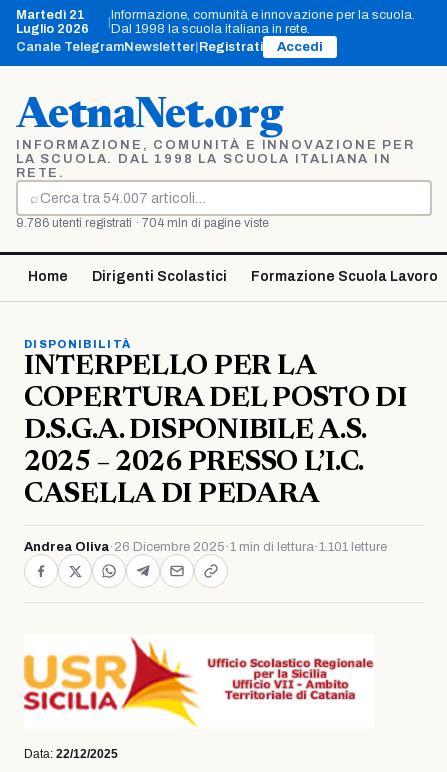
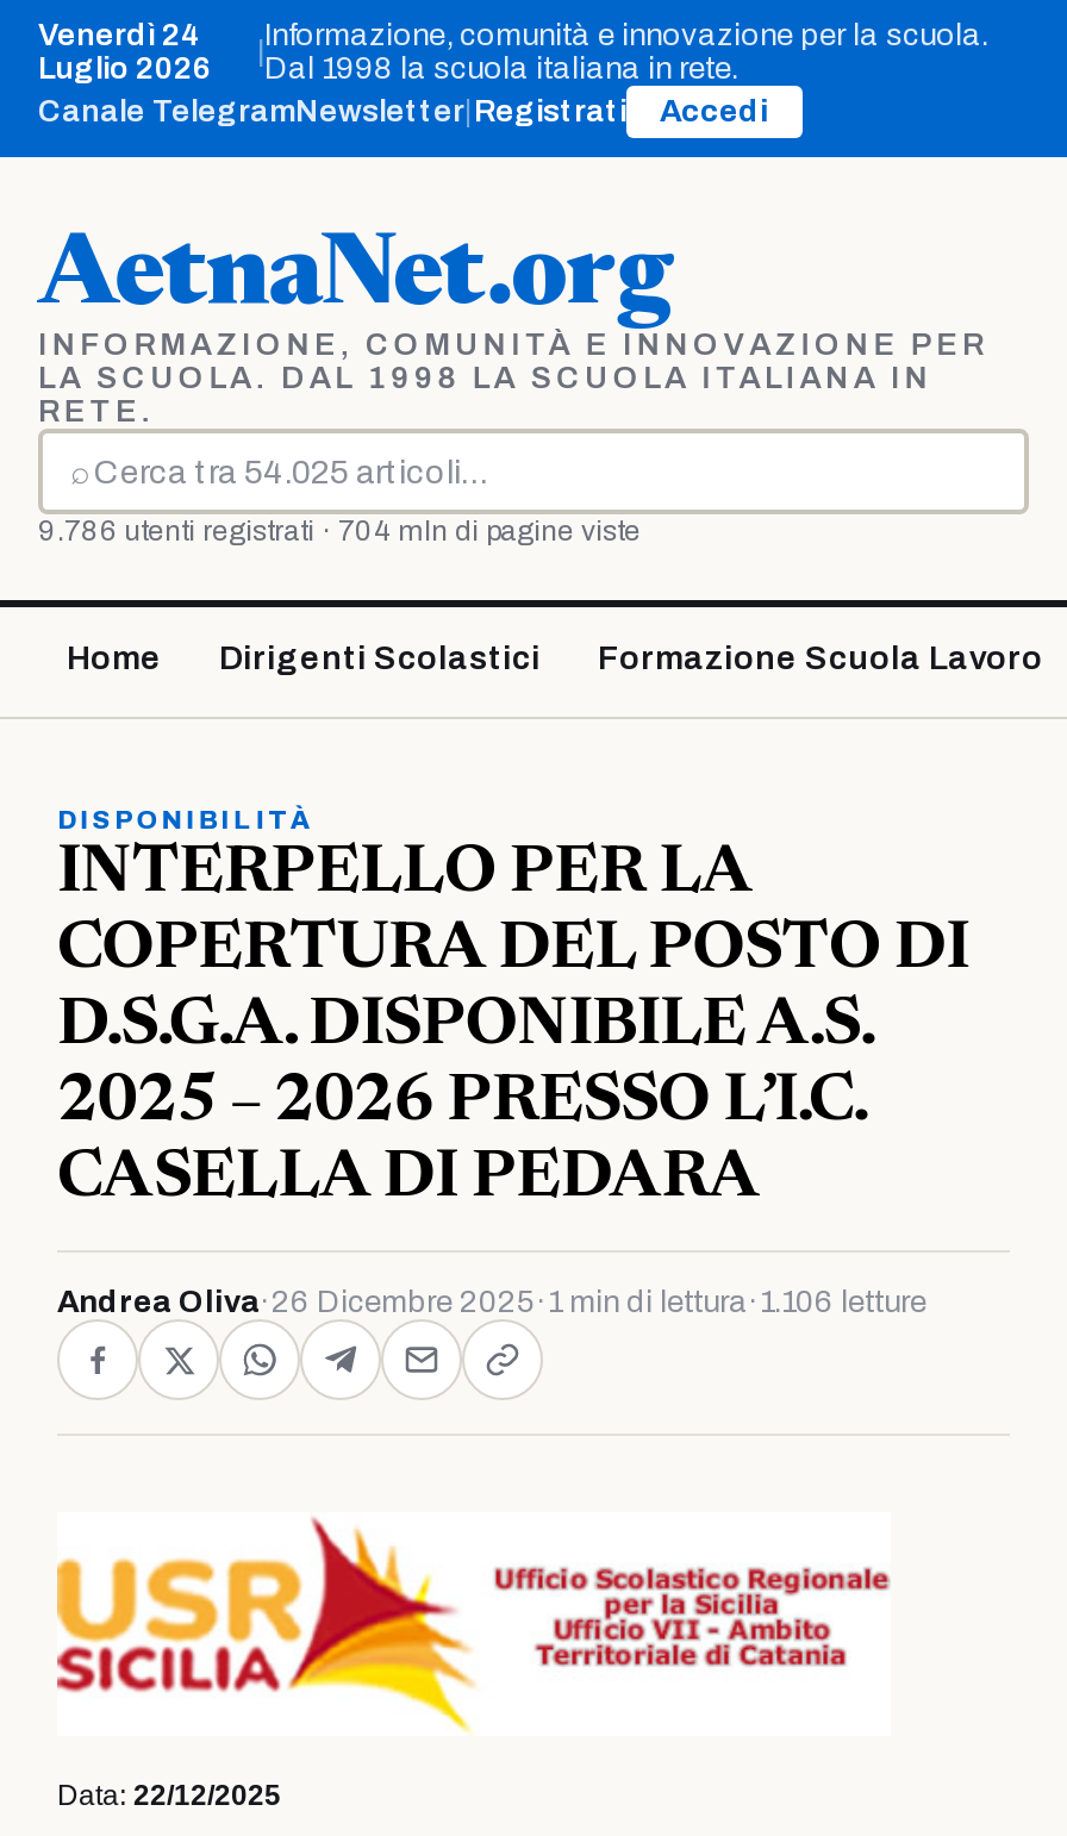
[16,8,85,22] Martedì 21 -> [38,19,202,52] Venerdì 24
[24,540,387,554] Andrea Oliva · 26 Dicembre 2025 · 1 min di lettura · 1.101 letture -> [57,1286,926,1319] Andrea Oliva · 26 Dicembre 2025 · 1 min di lettura · 1.106 letture

